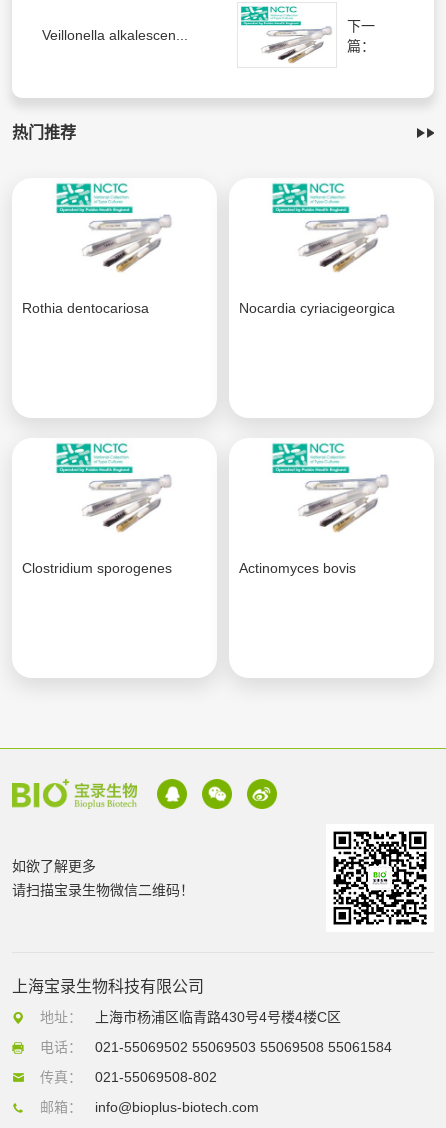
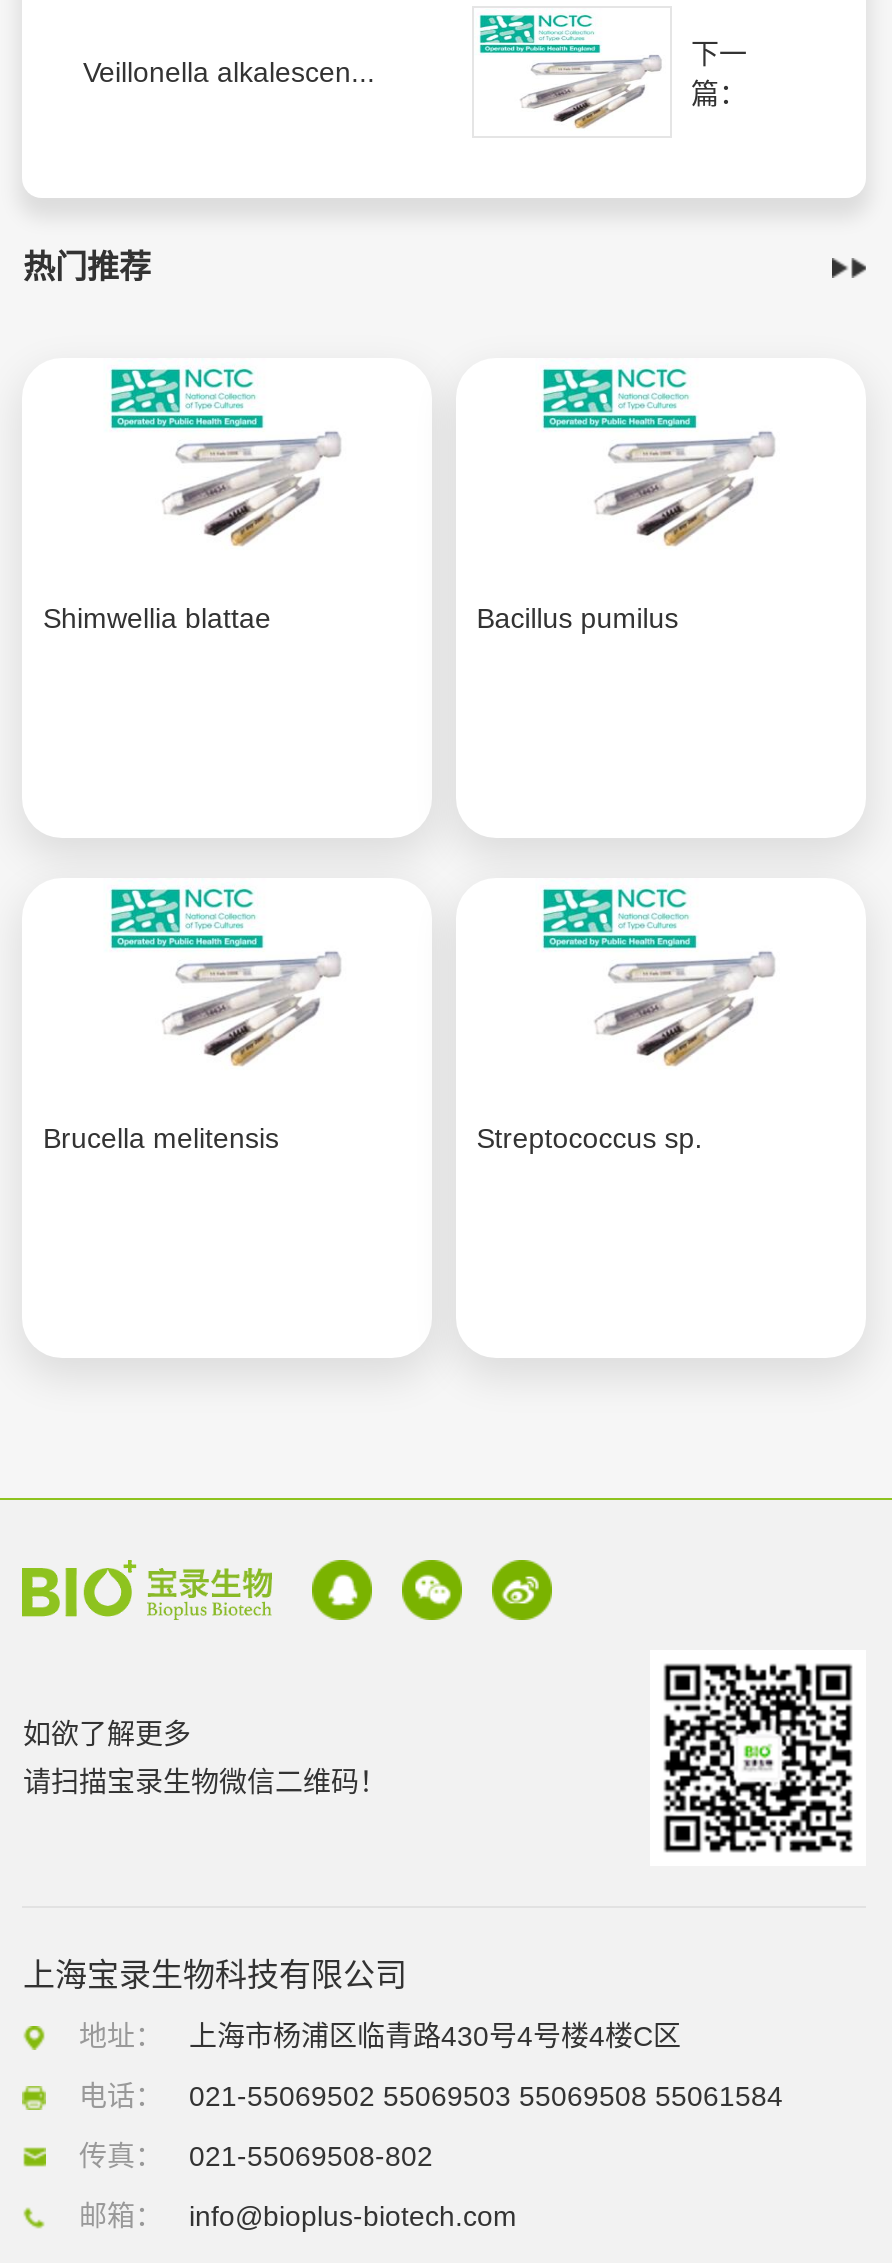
[22,300,395,316] Rothia dentocariosa | Nocardia cyriacigeorgica -> [43,603,679,635] Shimwellia blattae | Bacillus pumilus
[22,560,356,576] Clostridium sporogenes | Actinomyces bovis -> [43,1123,703,1155] Brucella melitensis | Streptococcus sp.

